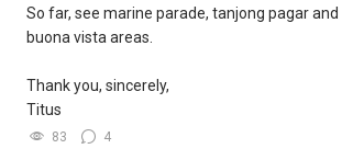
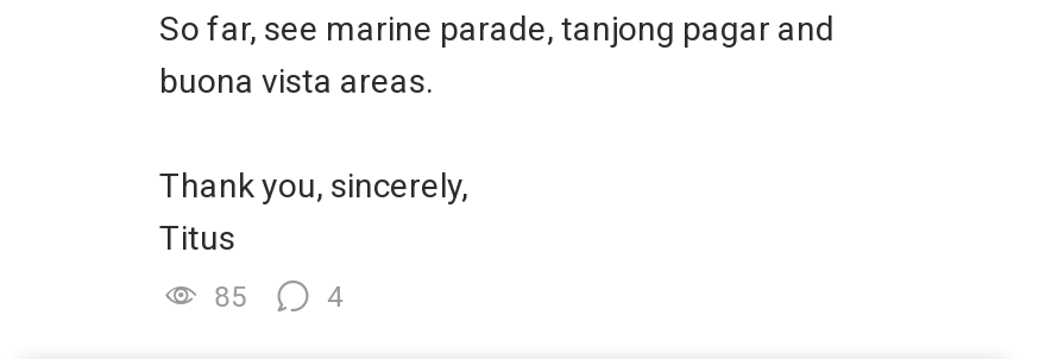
[52,129,67,145] 83 -> [214,281,248,314] 85

